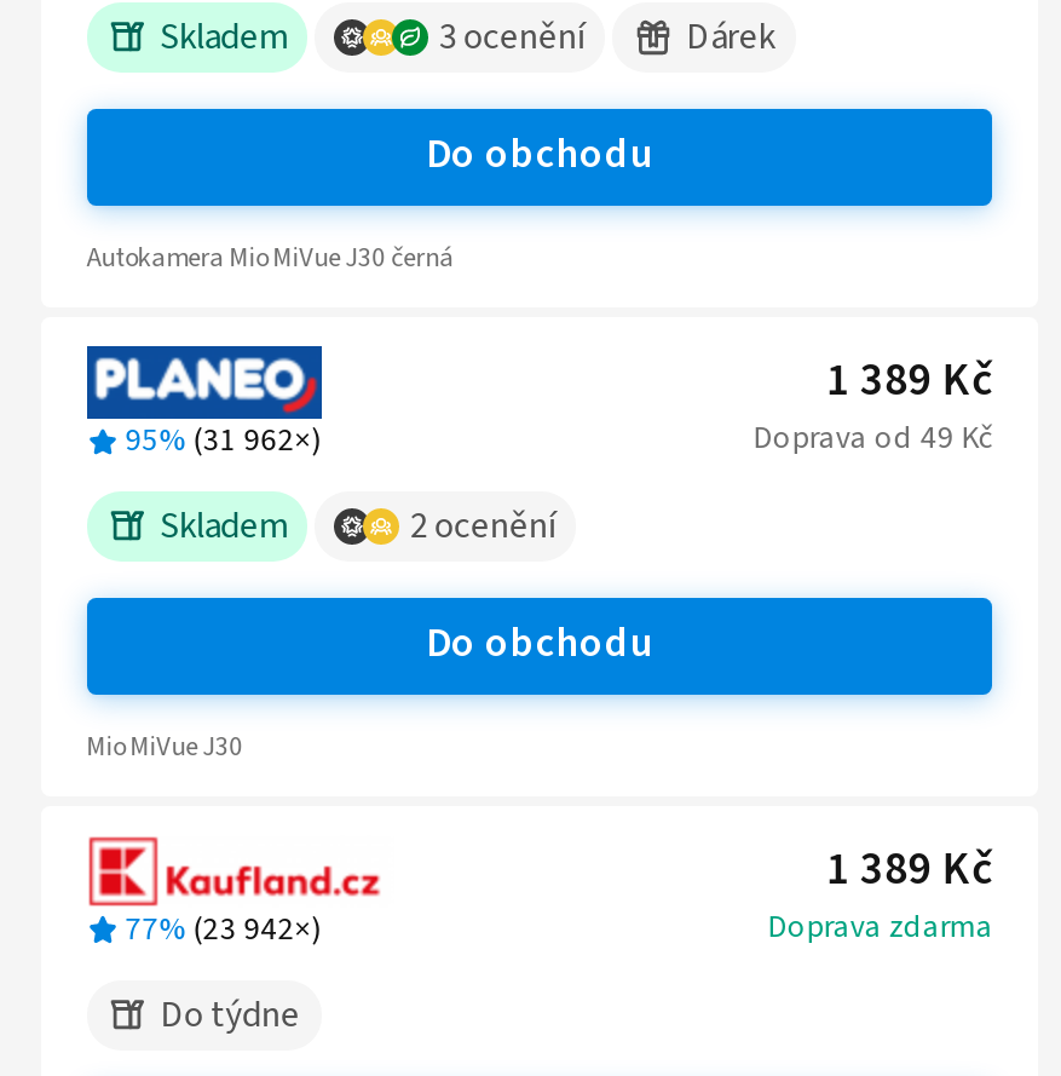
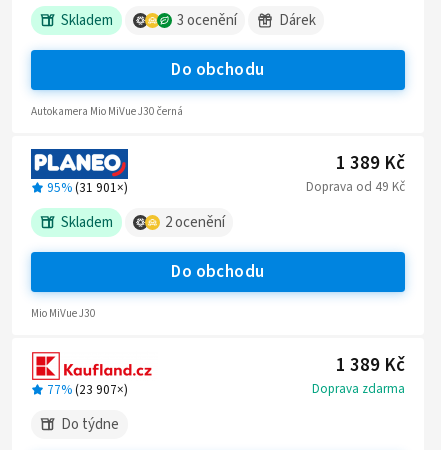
[125,419,321,463] 95%(31 962×) -> [47,179,128,197] 95%(31 901×)
[125,908,321,952] 77% (23 942×) -> [47,381,128,399] 77% (23 907×)

